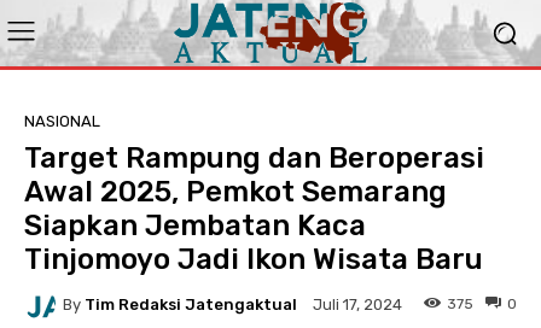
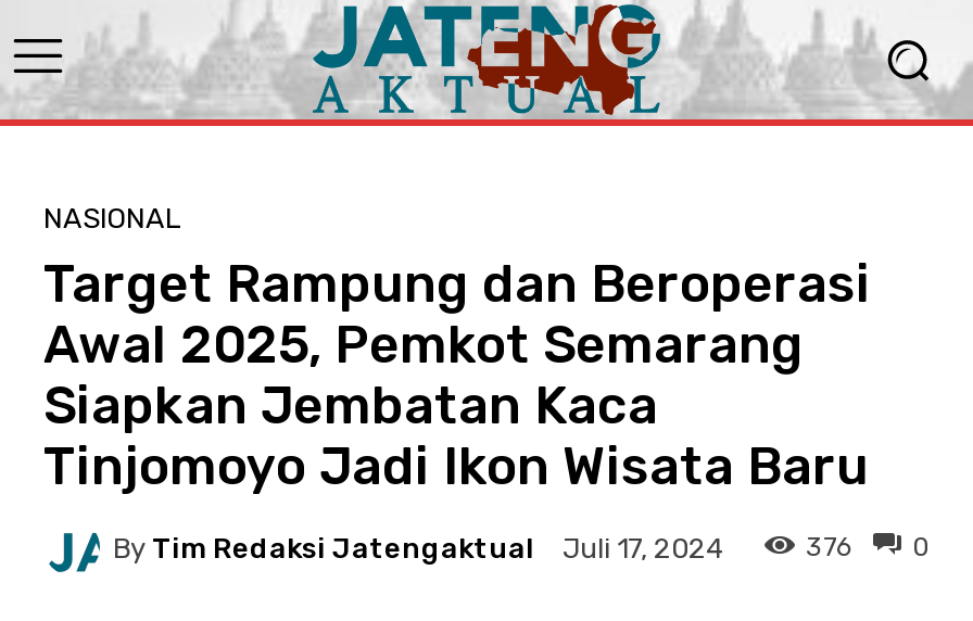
[447,295,473,312] 375 -> [806,532,851,562] 376

